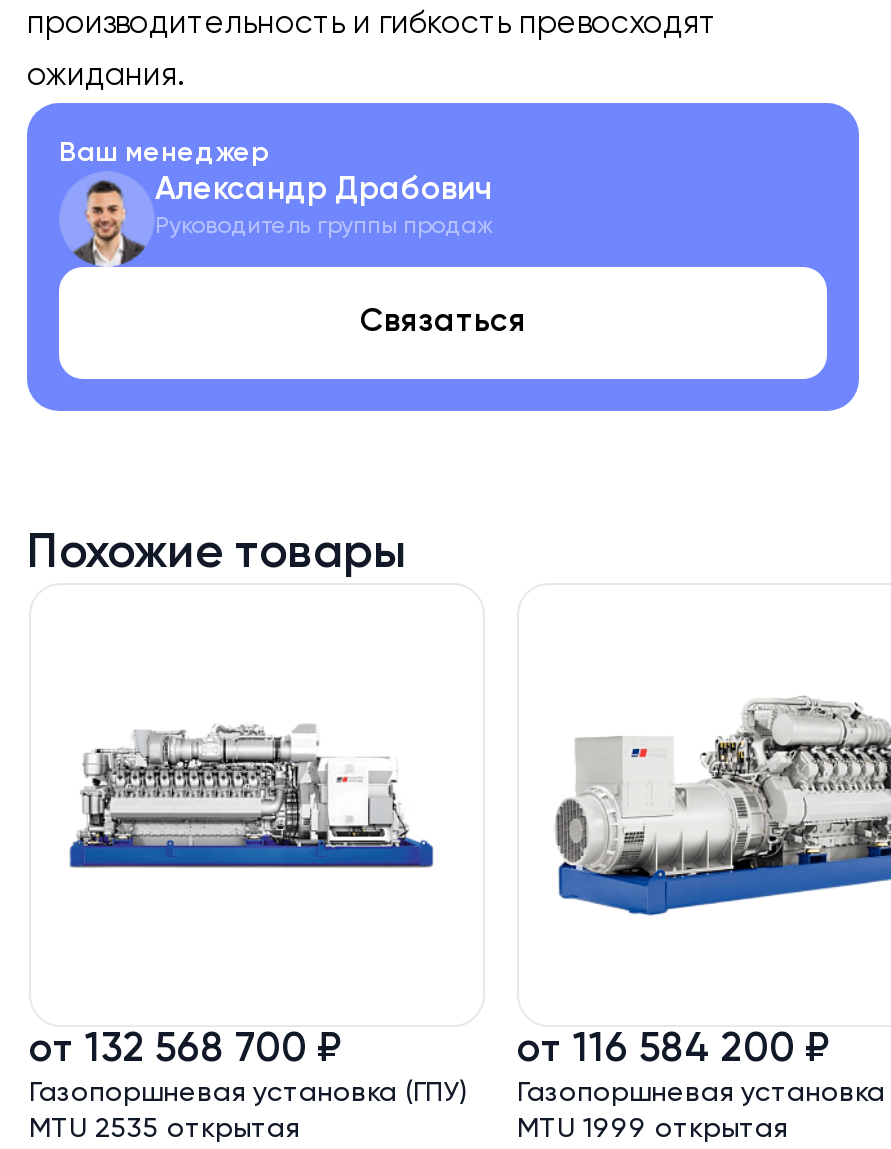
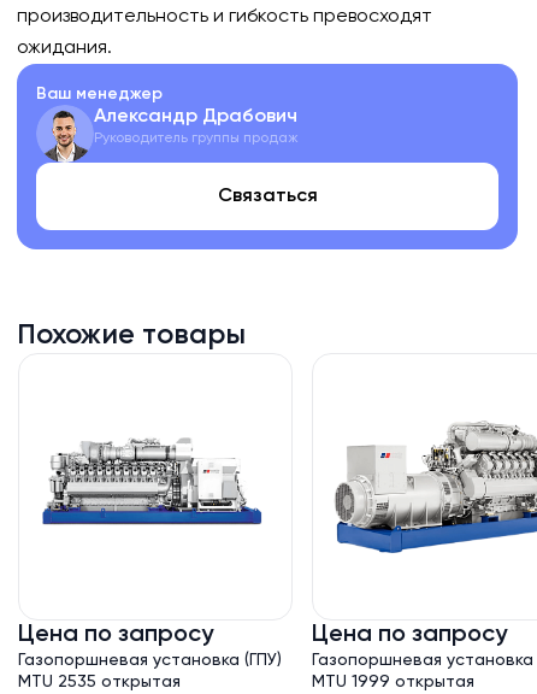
[29,1031,343,1071] от 132 568 700 ₽ -> [18,623,213,647] Цена по запросу
[517,1031,831,1071] от 116 584 200 ₽ -> [312,623,507,647] Цена по запросу

